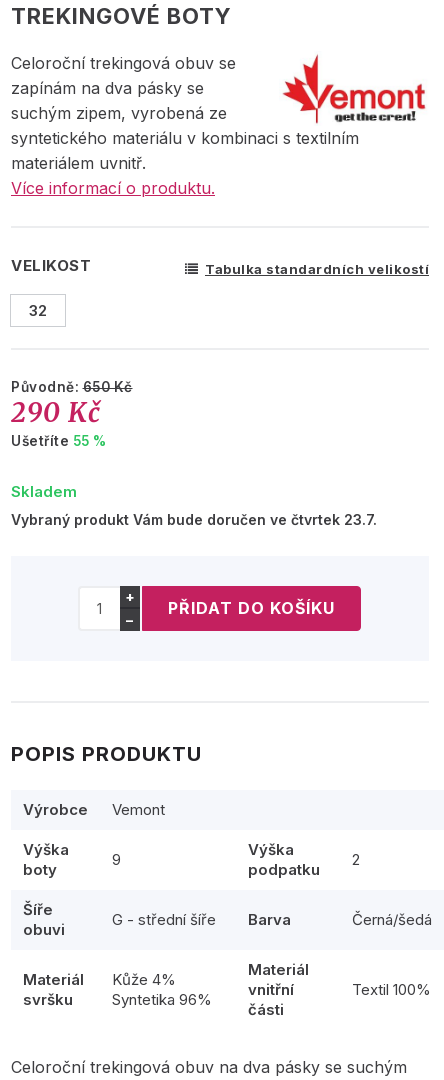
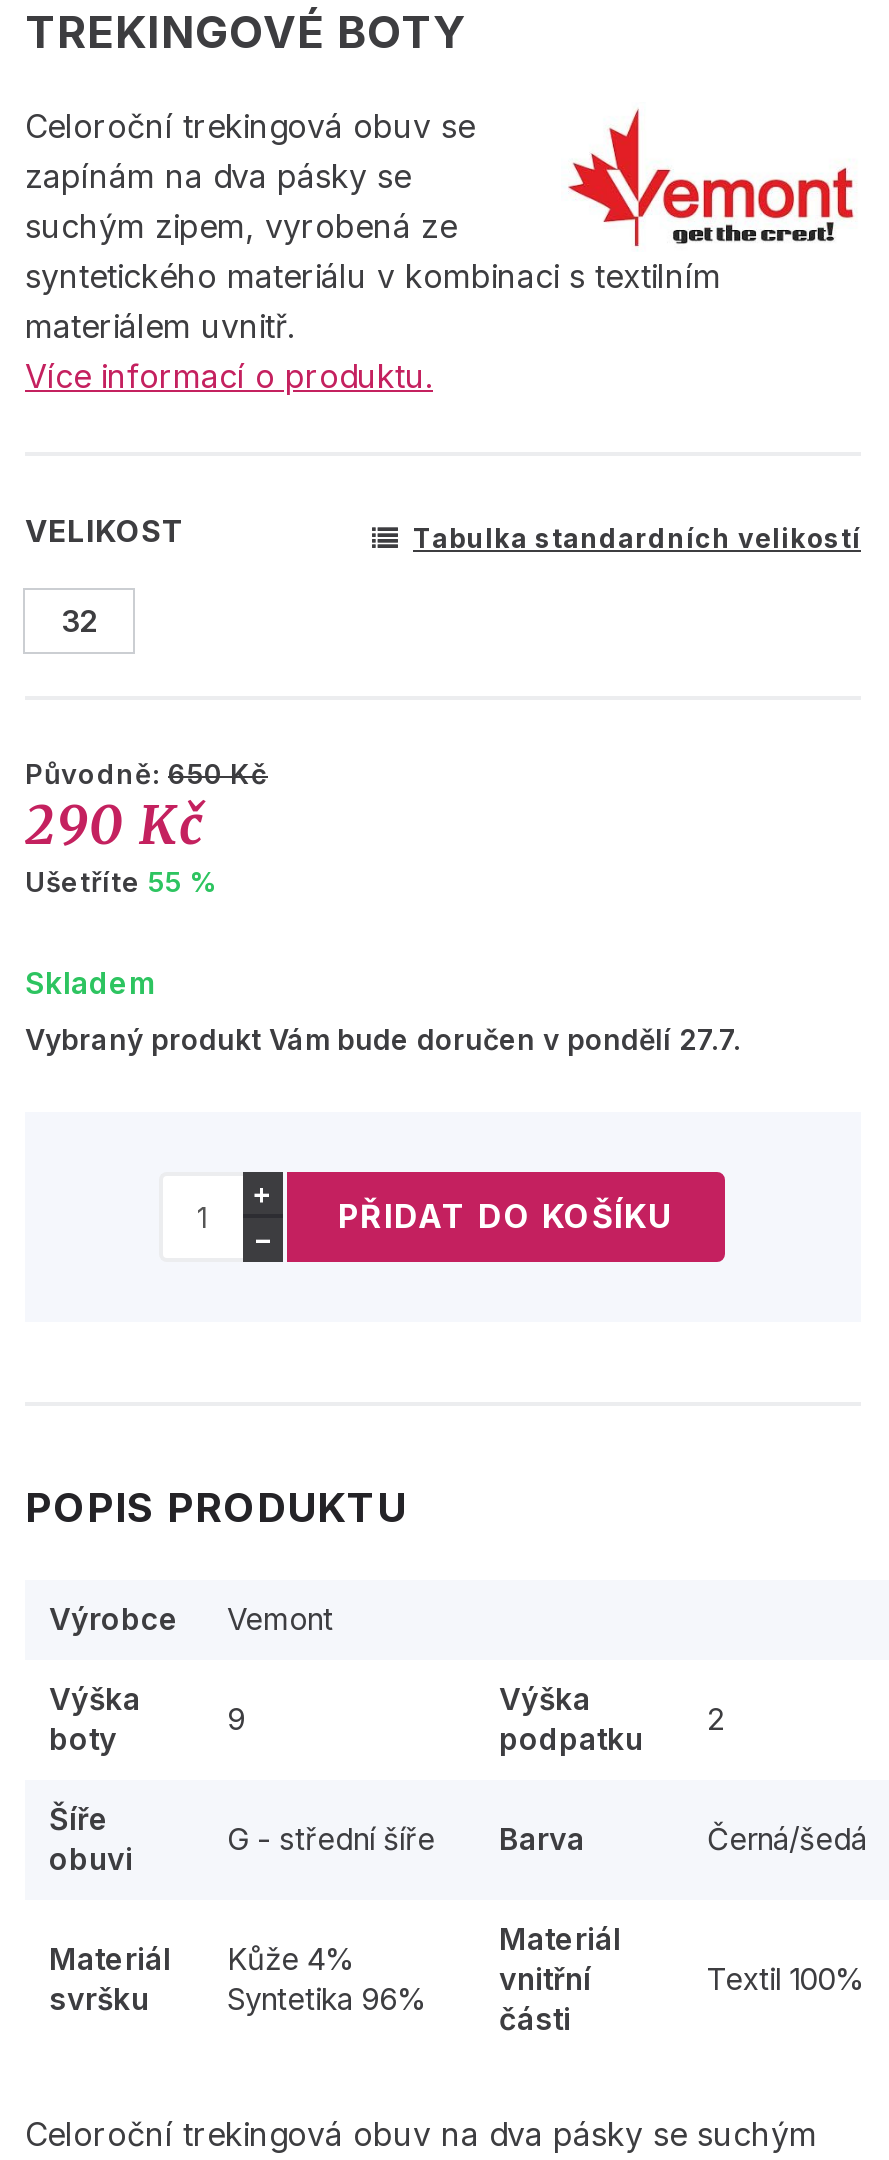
[11,511,377,528] Vybraný produkt Vám bude doručen ve čtvrtek 23.7. -> [25,1021,741,1055] Vybraný produkt Vám bude doručen v pondělí 27.7.

